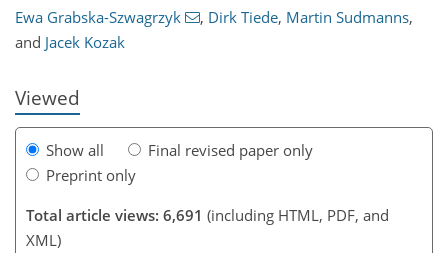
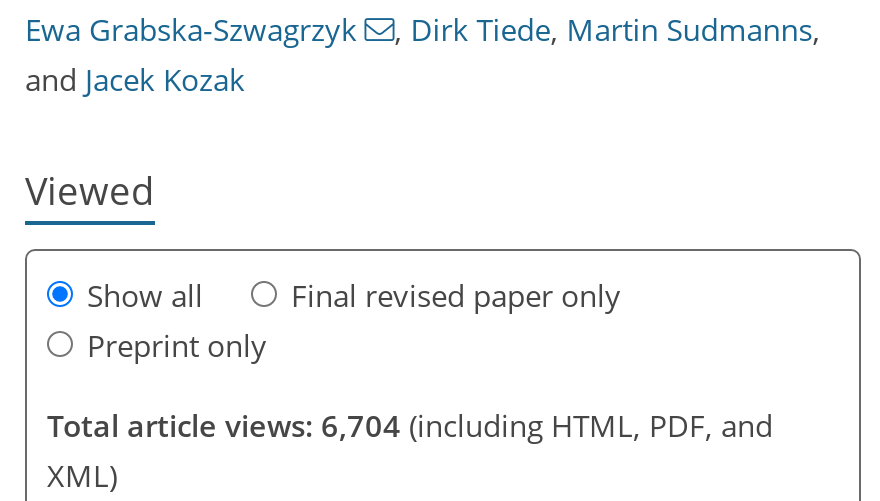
[26,204,389,224] Total article views: 6,691 (including HTML, PDF, and -> [47,404,773,444] Total article views: 6,704 (including HTML, PDF, and

